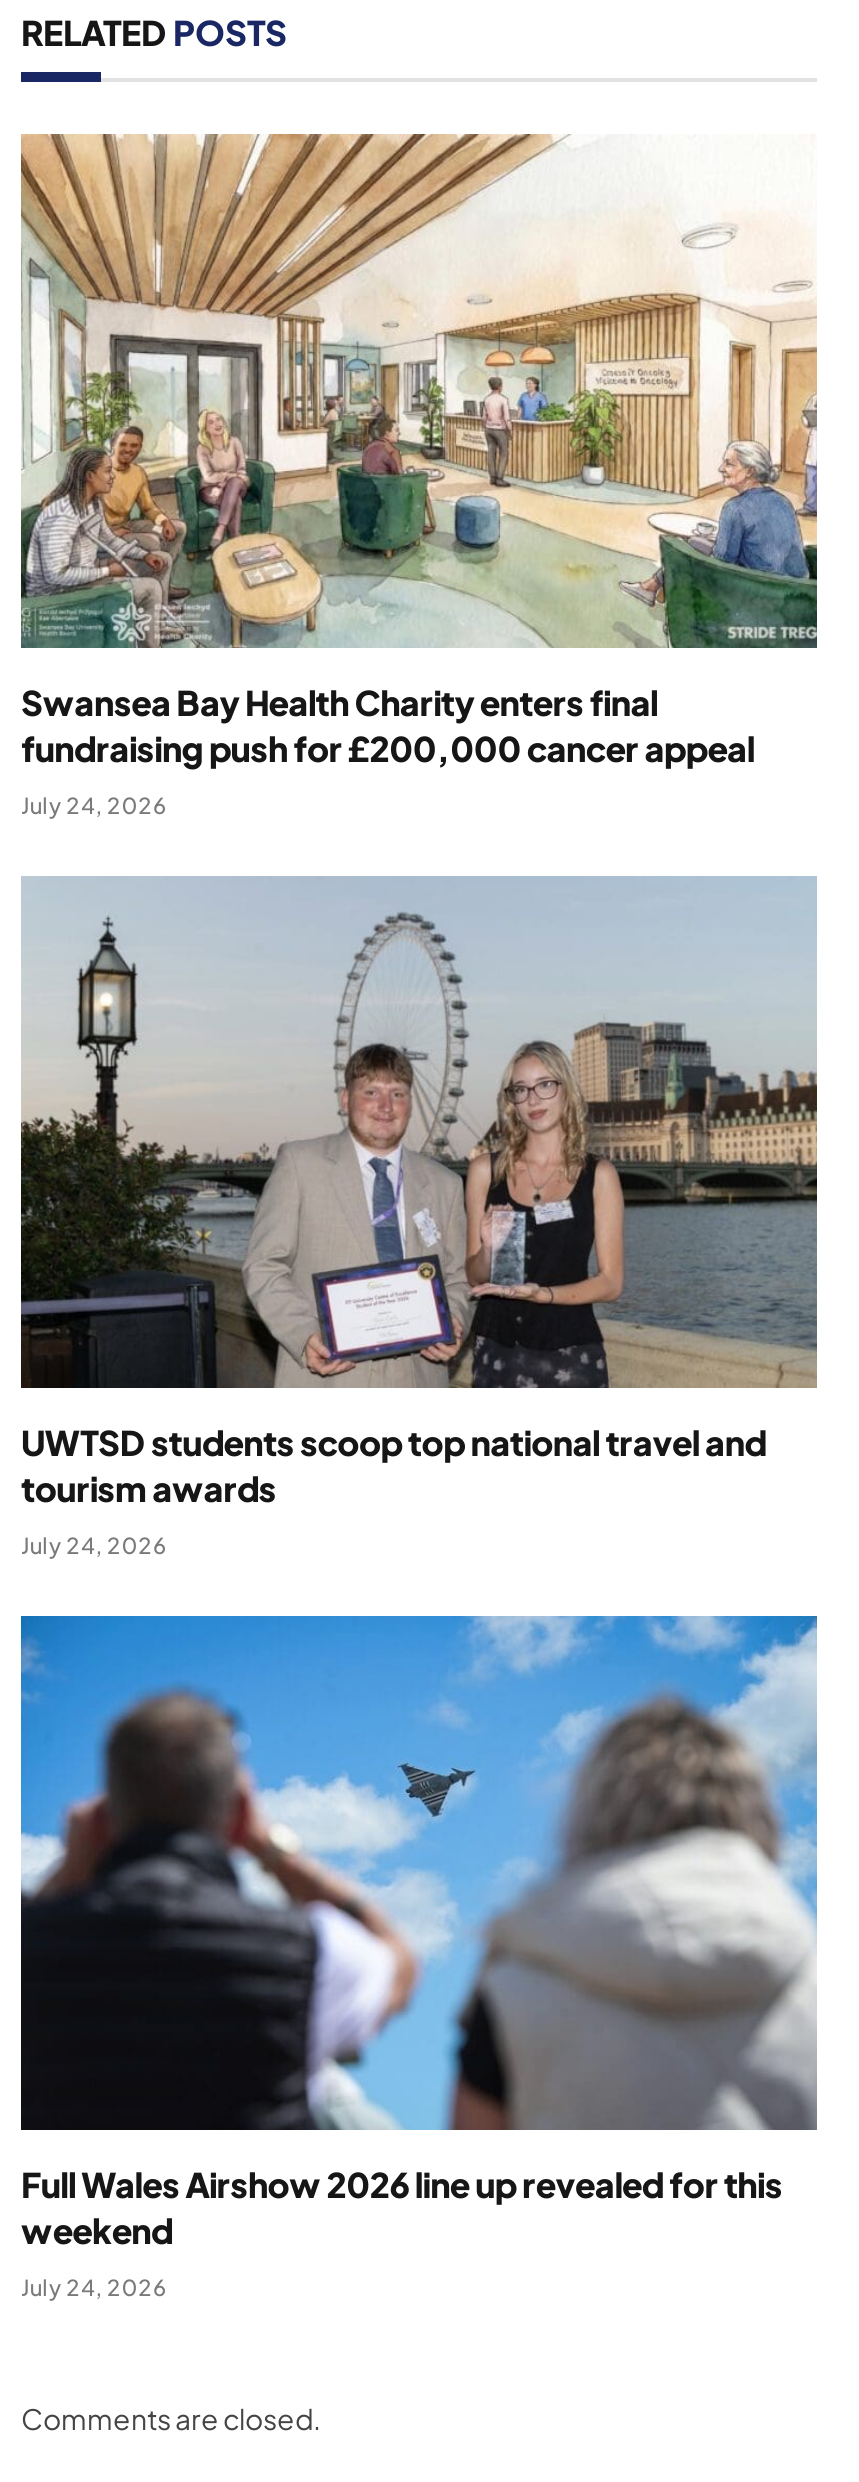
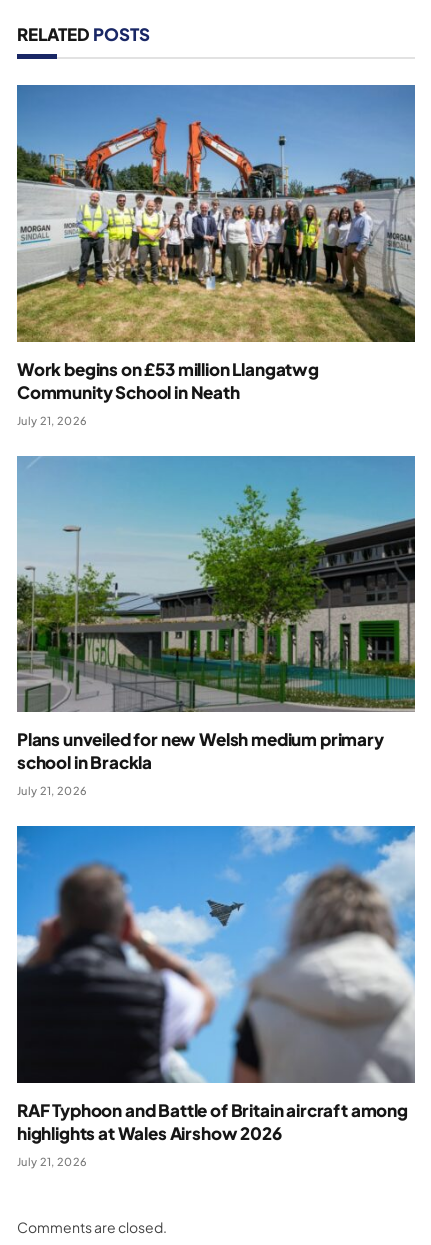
[19,132,817,769] [image] | Swansea Bay Health Charity enters final | fundraising push for £200,000 cancer appeal -> [16,84,416,402] [image] | Work begins on £53 million Llangatwg | Community School in Neath
[21,791,168,817] July 24, 2026 -> [17,413,87,426] July 21, 2026
[21,878,819,1511] [image] | UWTSD students scoop top national travel and | tourism awards -> [17,456,416,773] [image] | Plans unveiled for new Welsh medium primary | school in Brackla
[21,1533,168,1559] July 24, 2026 -> [17,784,87,797] July 21, 2026
[21,2162,782,2252] Full Wales Airshow 2026 line up revealed for this | weekend -> [17,1099,408,1144] RAF Typhoon and Battle of Britain aircraft among | highlights at Wales Airshow 2026
[21,2274,168,2300] July 24, 2026 -> [17,1155,87,1168] July 21, 2026

